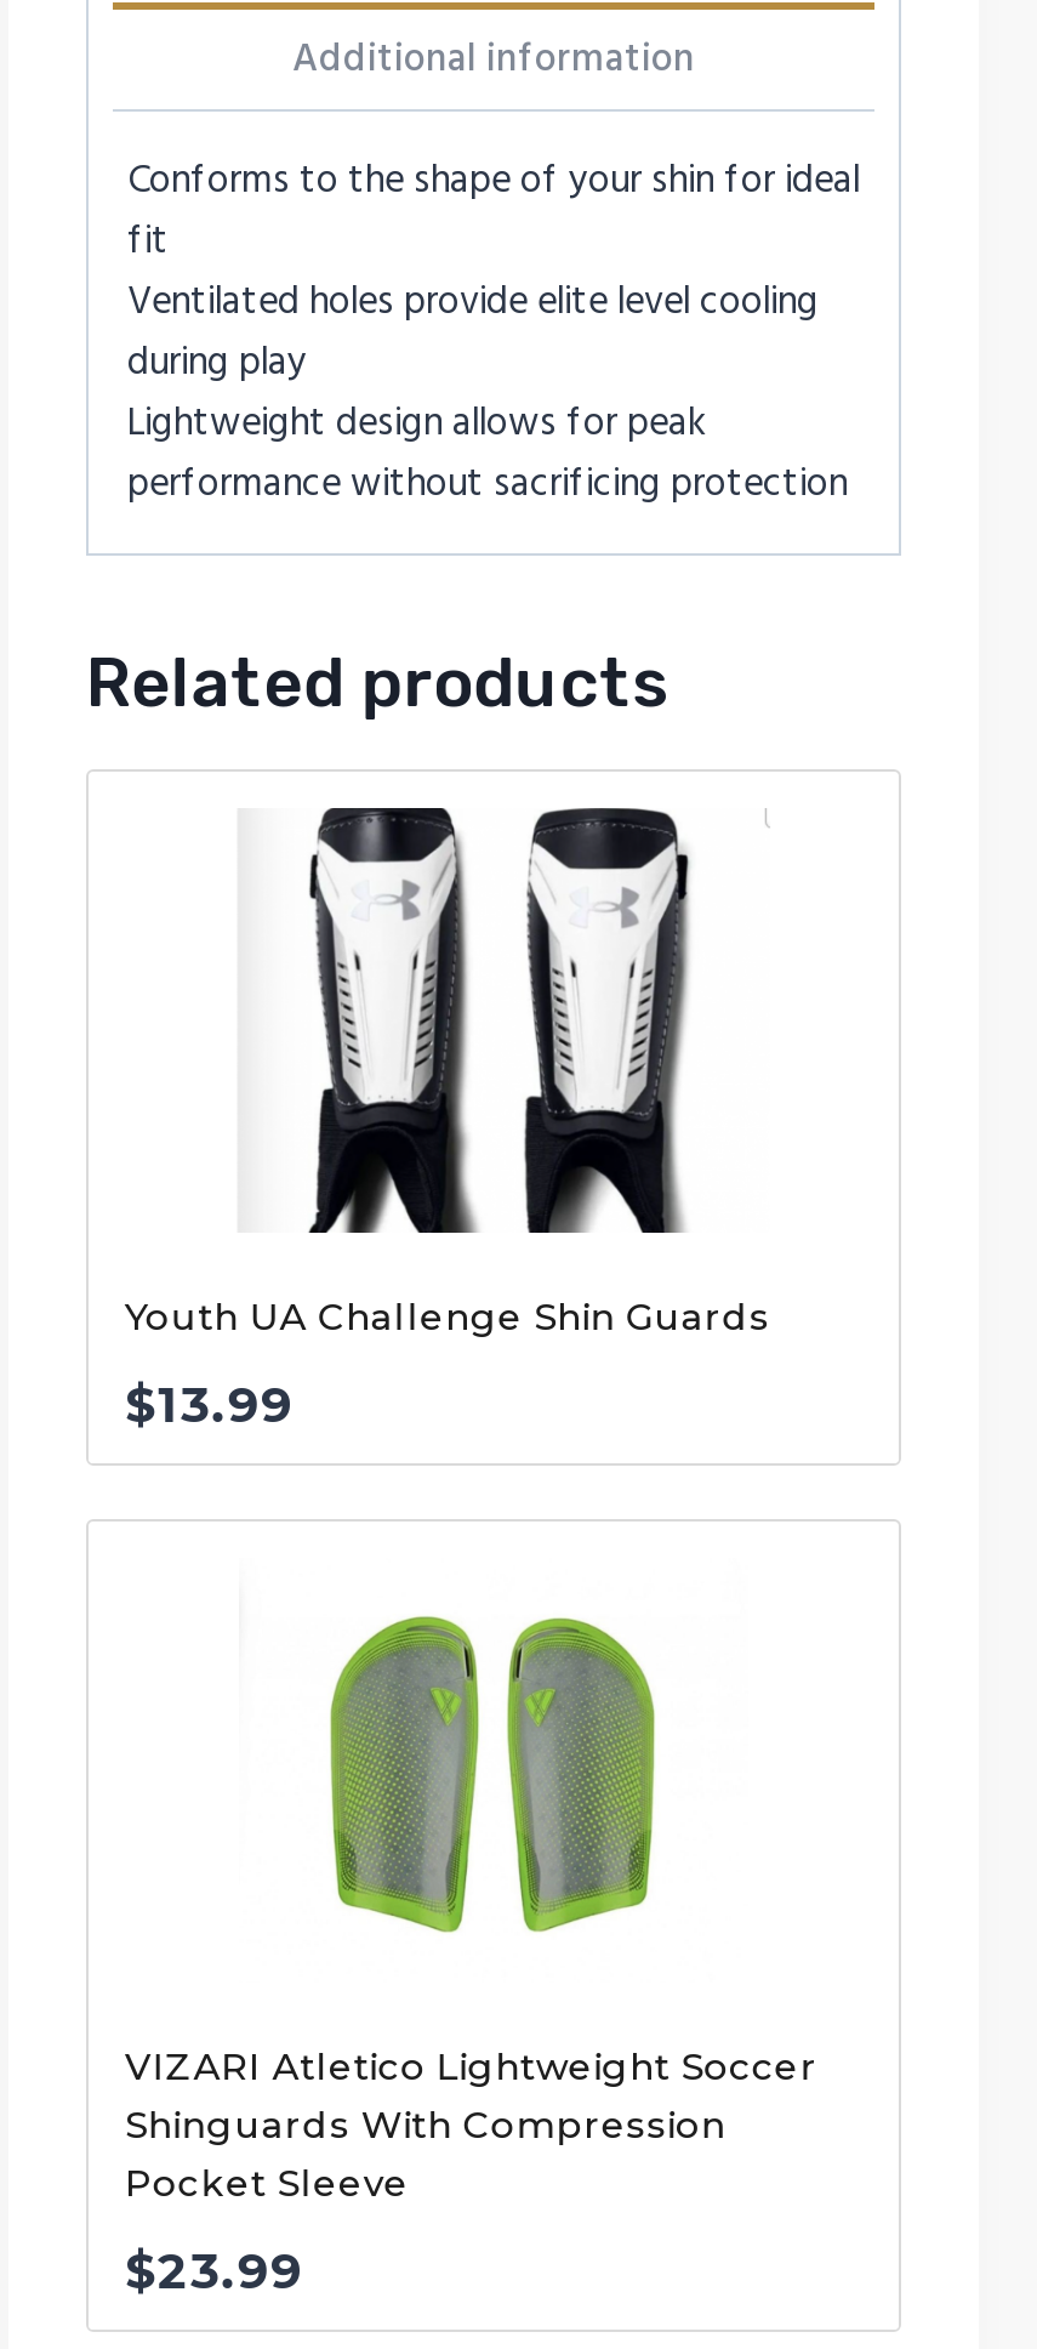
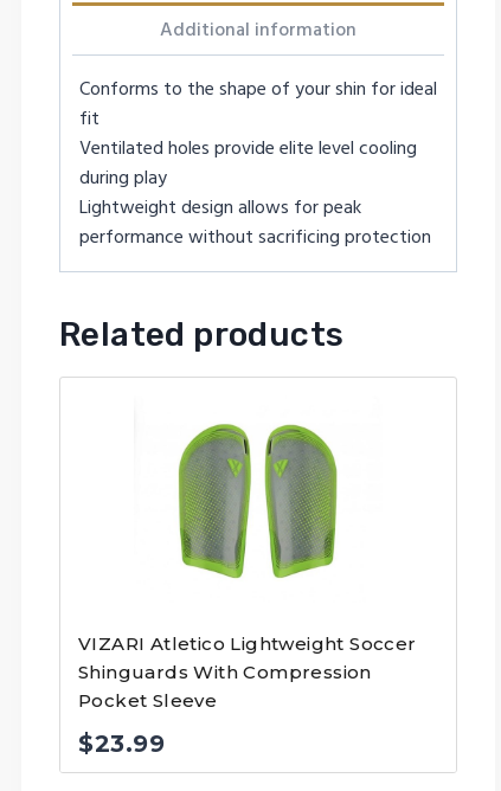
[125,806,770,1434] [image] | Youth UA Challenge Shin Guards | $13.99 -> none
[523,806,693,1235] [image] -> none

